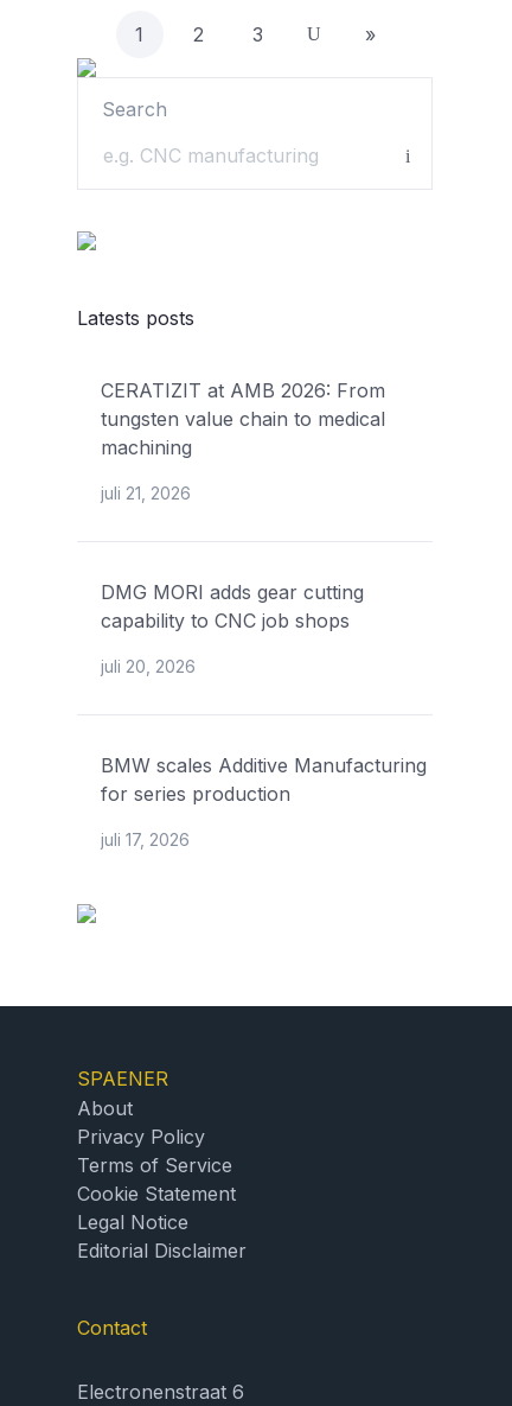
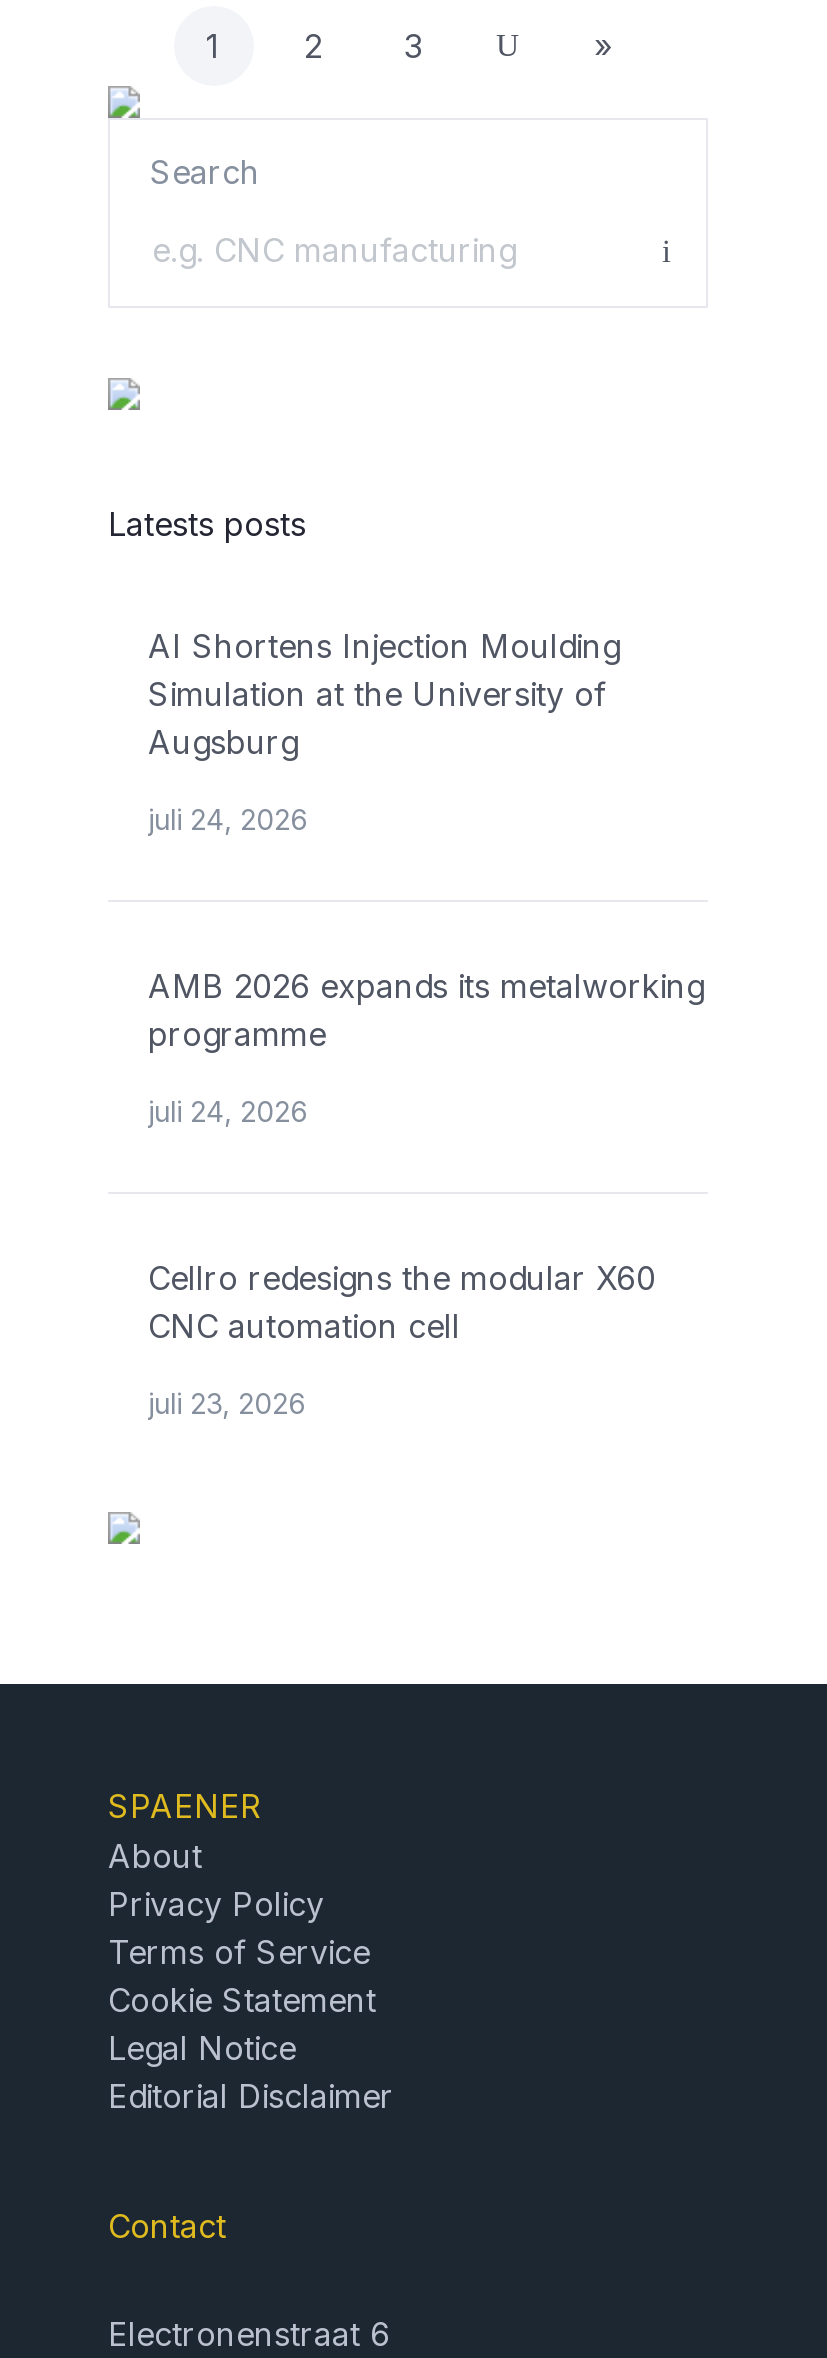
[101,378,385,459] CERATIZIT at AMB 2026: From | tungsten value chain to medical | machining -> [148,626,620,762] AI Shortens Injection Moulding | Simulation at the University of | Augsburg
[101,483,191,503] juli 21, 2026 -> [148,802,308,836] juli 24, 2026
[101,580,364,632] DMG MORI adds gear cutting | capability to CNC job shops -> [148,966,704,1054] AMB 2026 expands its metalworking | programme
[101,656,196,676] juli 20, 2026 -> [148,1094,308,1128] juli 24, 2026
[101,753,427,806] BMW scales Additive Manufacturing | for series production -> [148,1258,656,1346] Cellro redesigns the modular X60 | CNC automation cell
[101,829,190,850] juli 17, 2026 -> [148,1386,306,1420] juli 23, 2026

